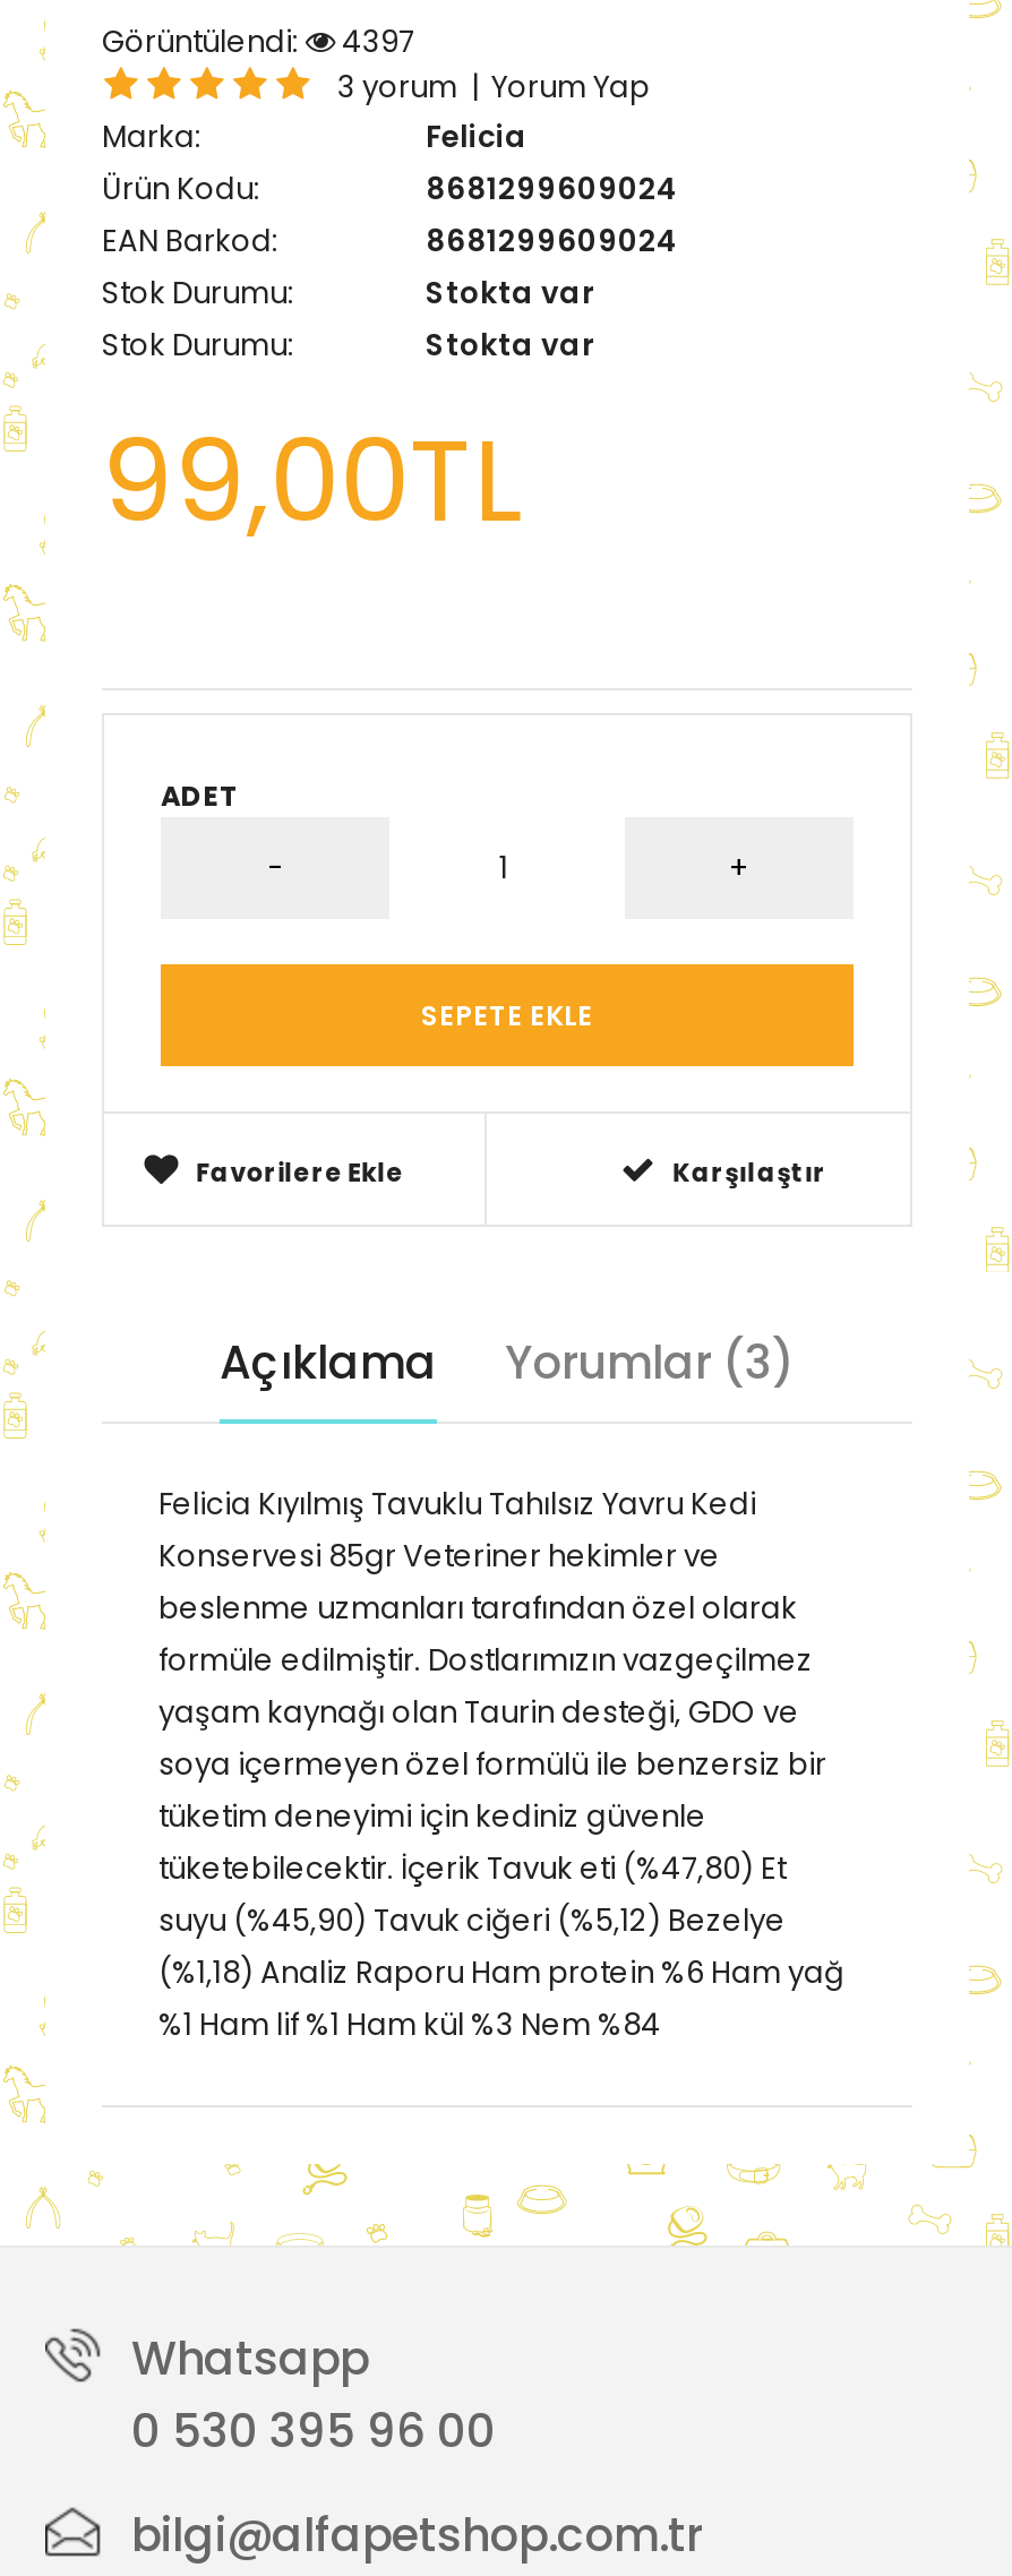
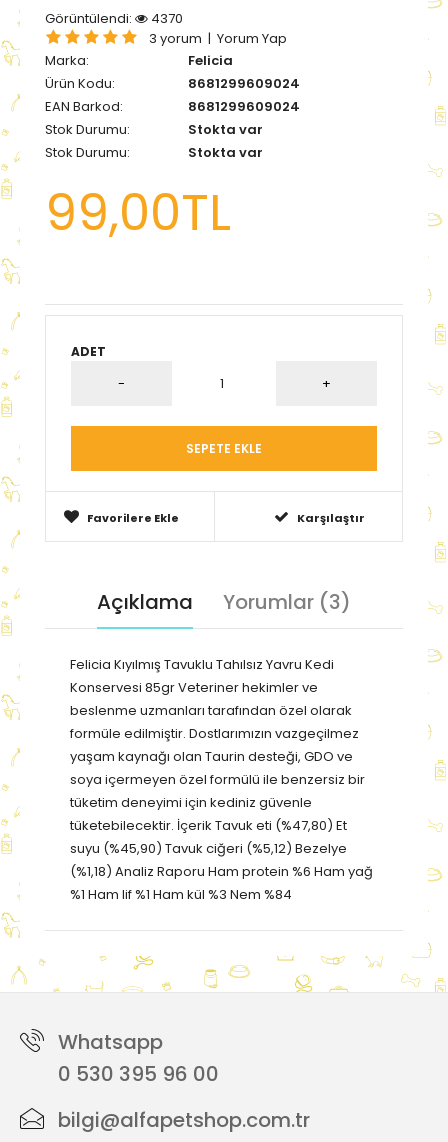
[102,19,414,62] Görüntülendi: 4397 -> [45,8,183,27] Görüntülendi: 4370

